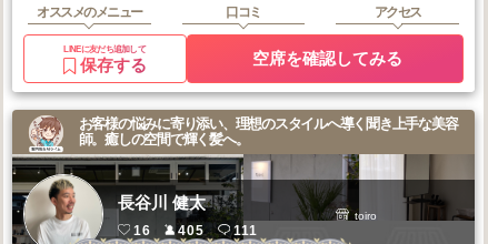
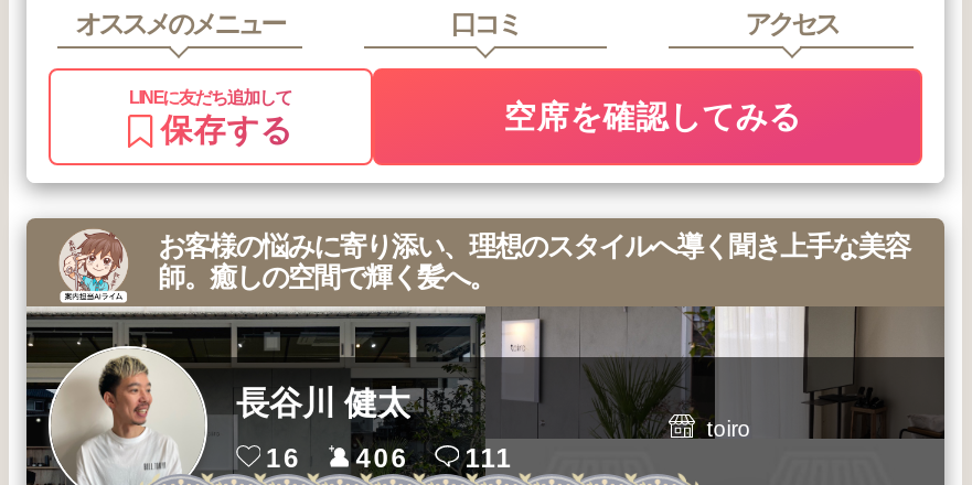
[133,223,258,239] 16 405 111 -> [266,444,513,475] 16 406 111

